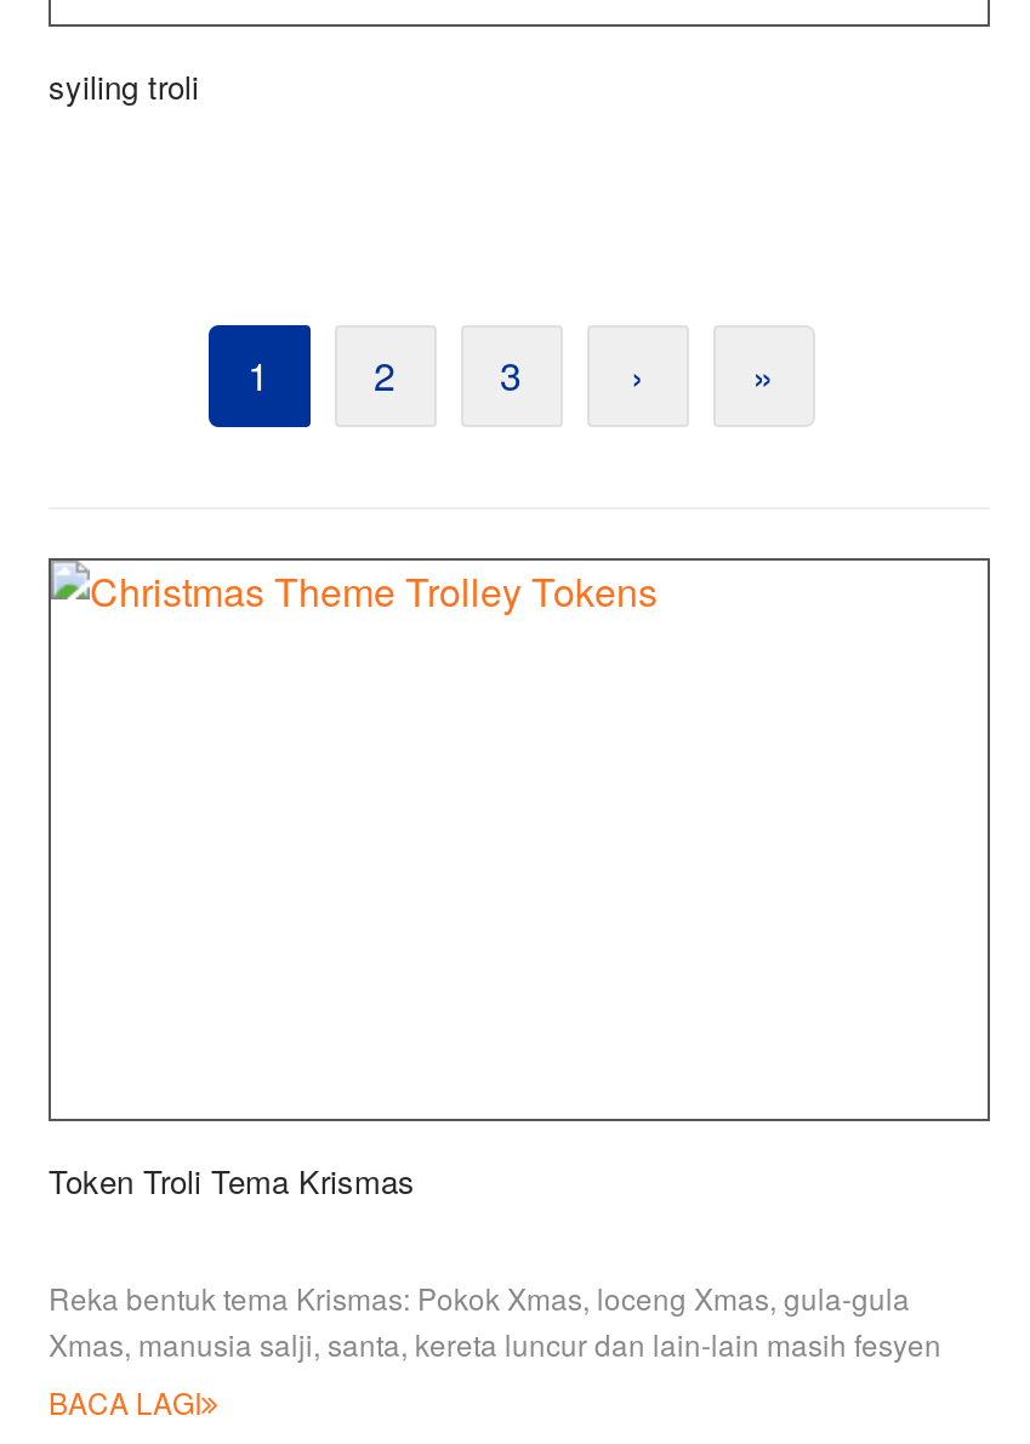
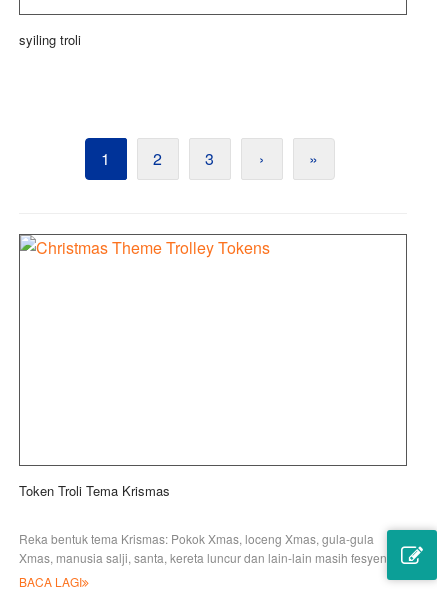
none -> [385,528,434,582] [image]

